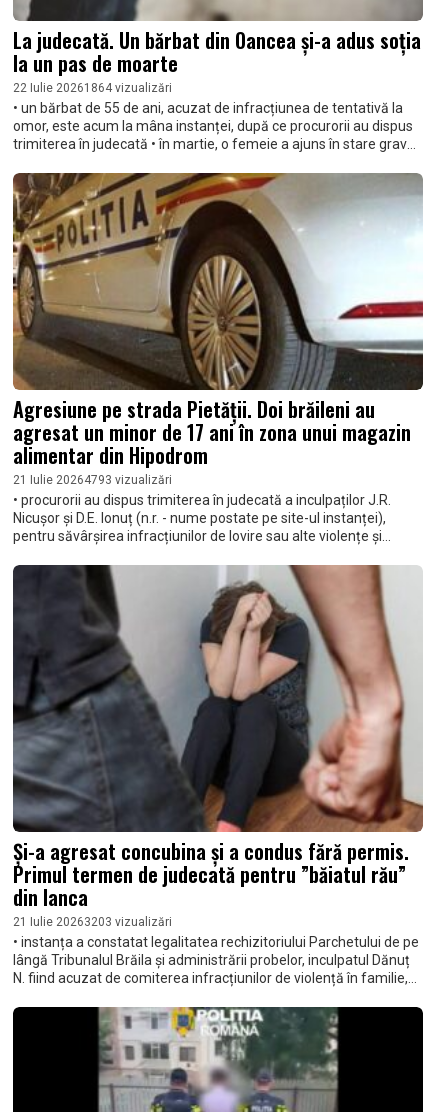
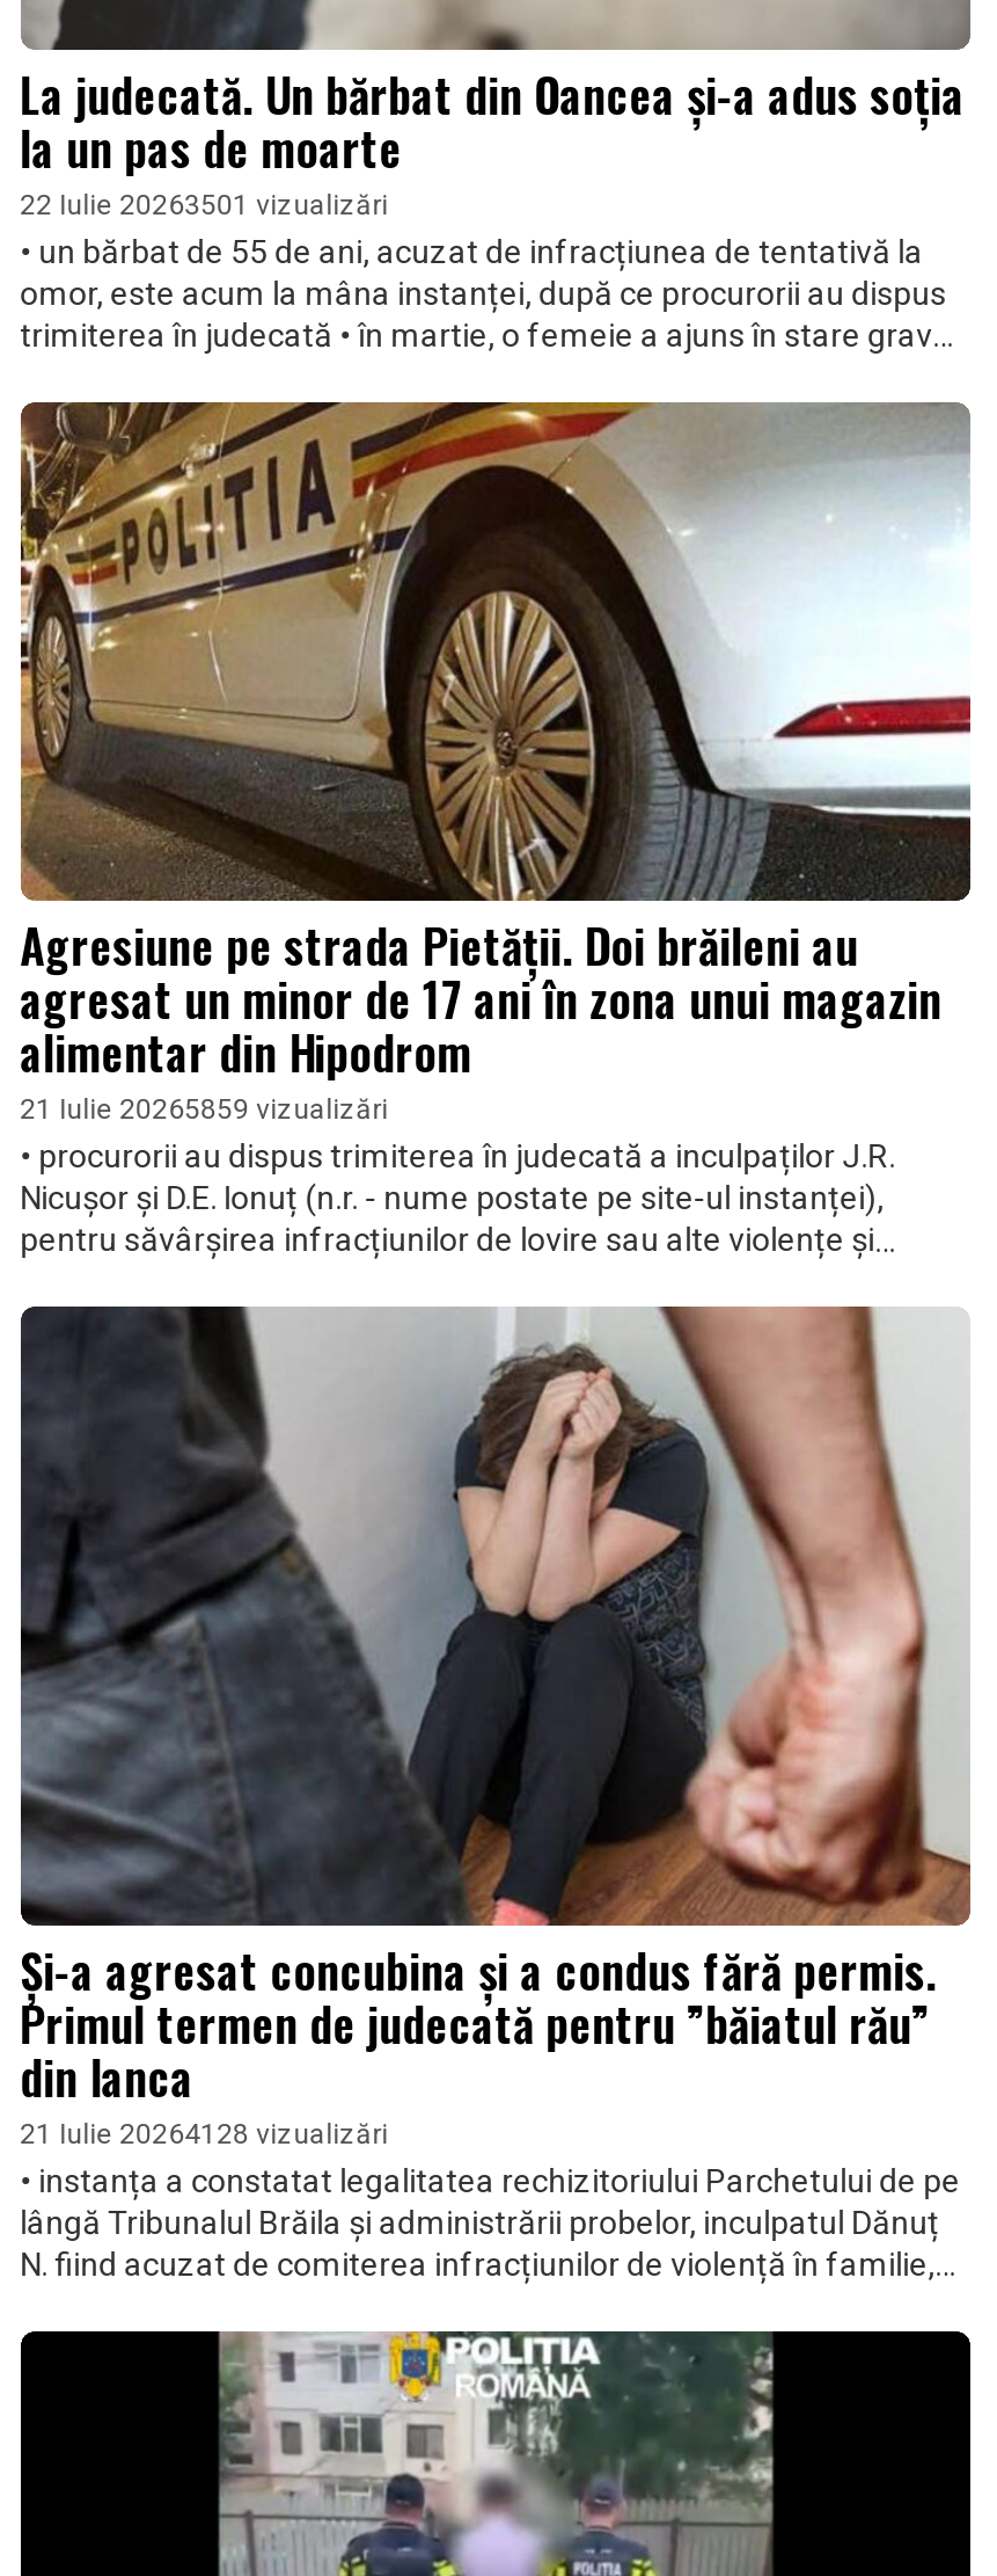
[13,81,172,95] 22 Iulie 20261864 vizualizări -> [20,189,388,221] 22 Iulie 20263501 vizualizări
[13,473,172,487] 21 Iulie 20264793 vizualizări -> [20,1094,388,1126] 21 Iulie 20265859 vizualizări
[13,914,172,928] 21 Iulie 20263203 vizualizări -> [20,2118,388,2151] 21 Iulie 20264128 vizualizări

